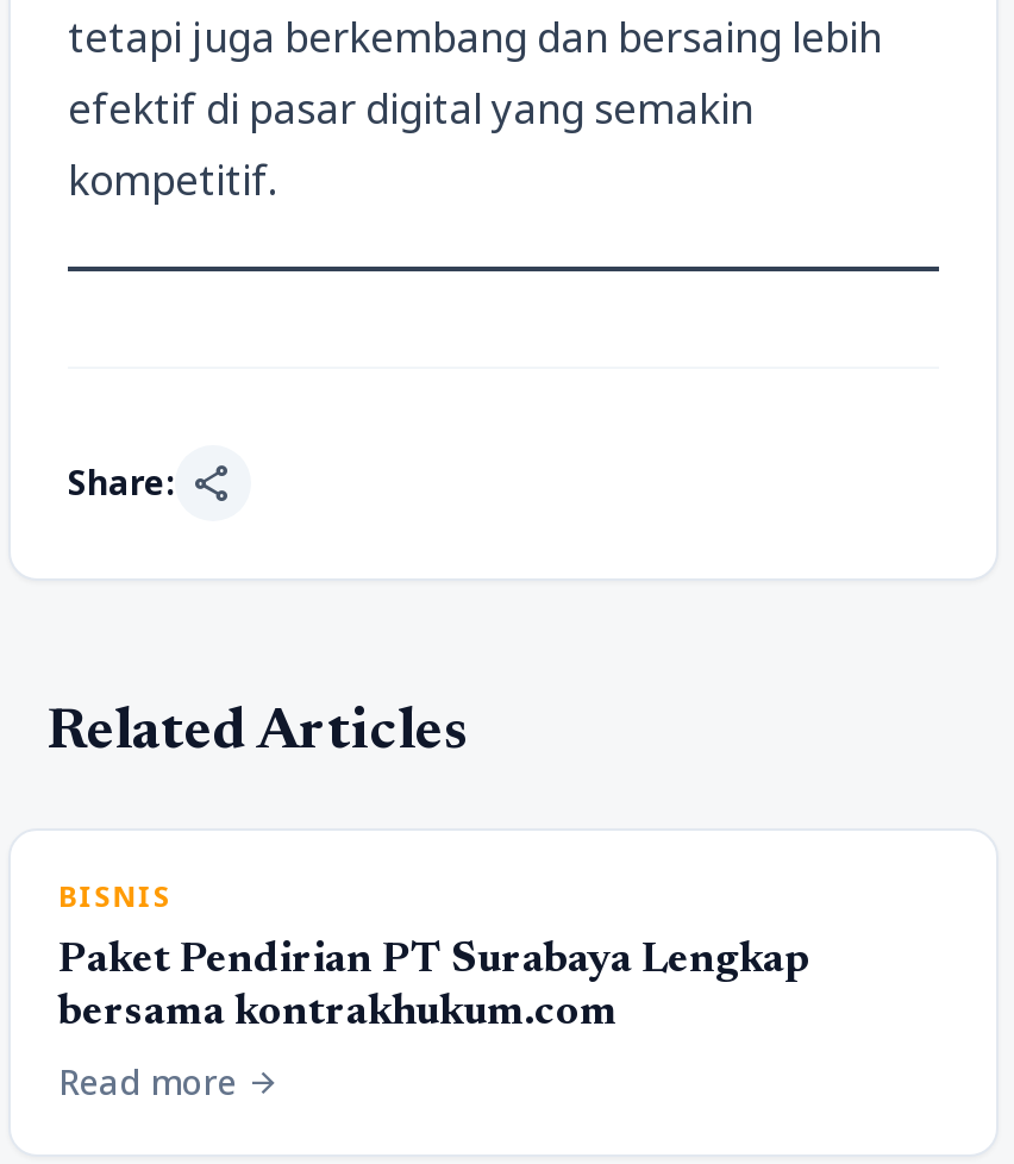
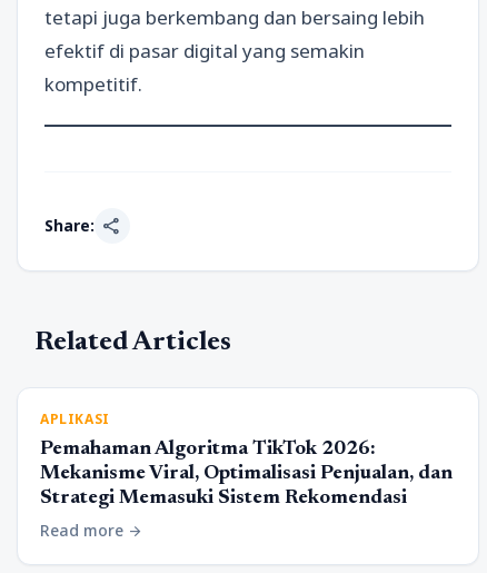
[58,876,172,916] BISNIS -> [40,409,110,428] APLIKASI
[58,940,808,1035] Paket Pendirian PT Surabaya Lengkap | bersama kontrakhukum.com -> [40,439,453,508] Pemahaman Algoritma TikTok 2026: | Mekanisme Viral, Optimalisasi Penjualan, dan | Strategi Memasuki Sistem Rekomendasi

